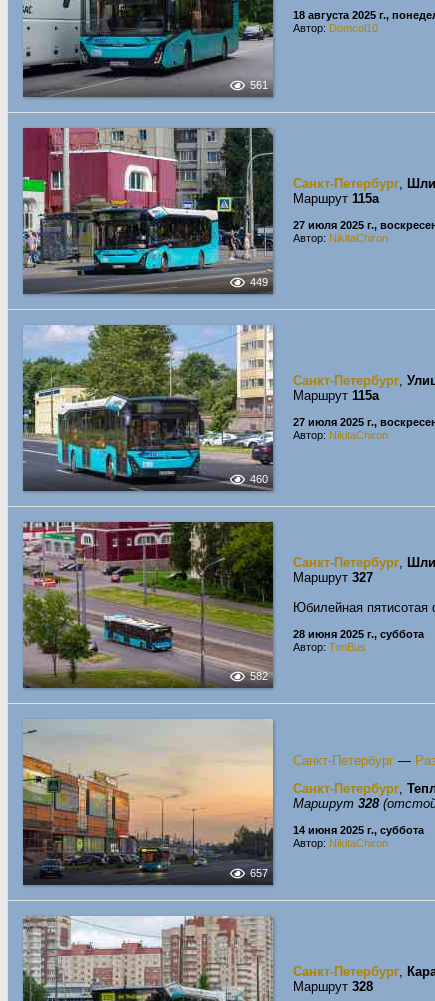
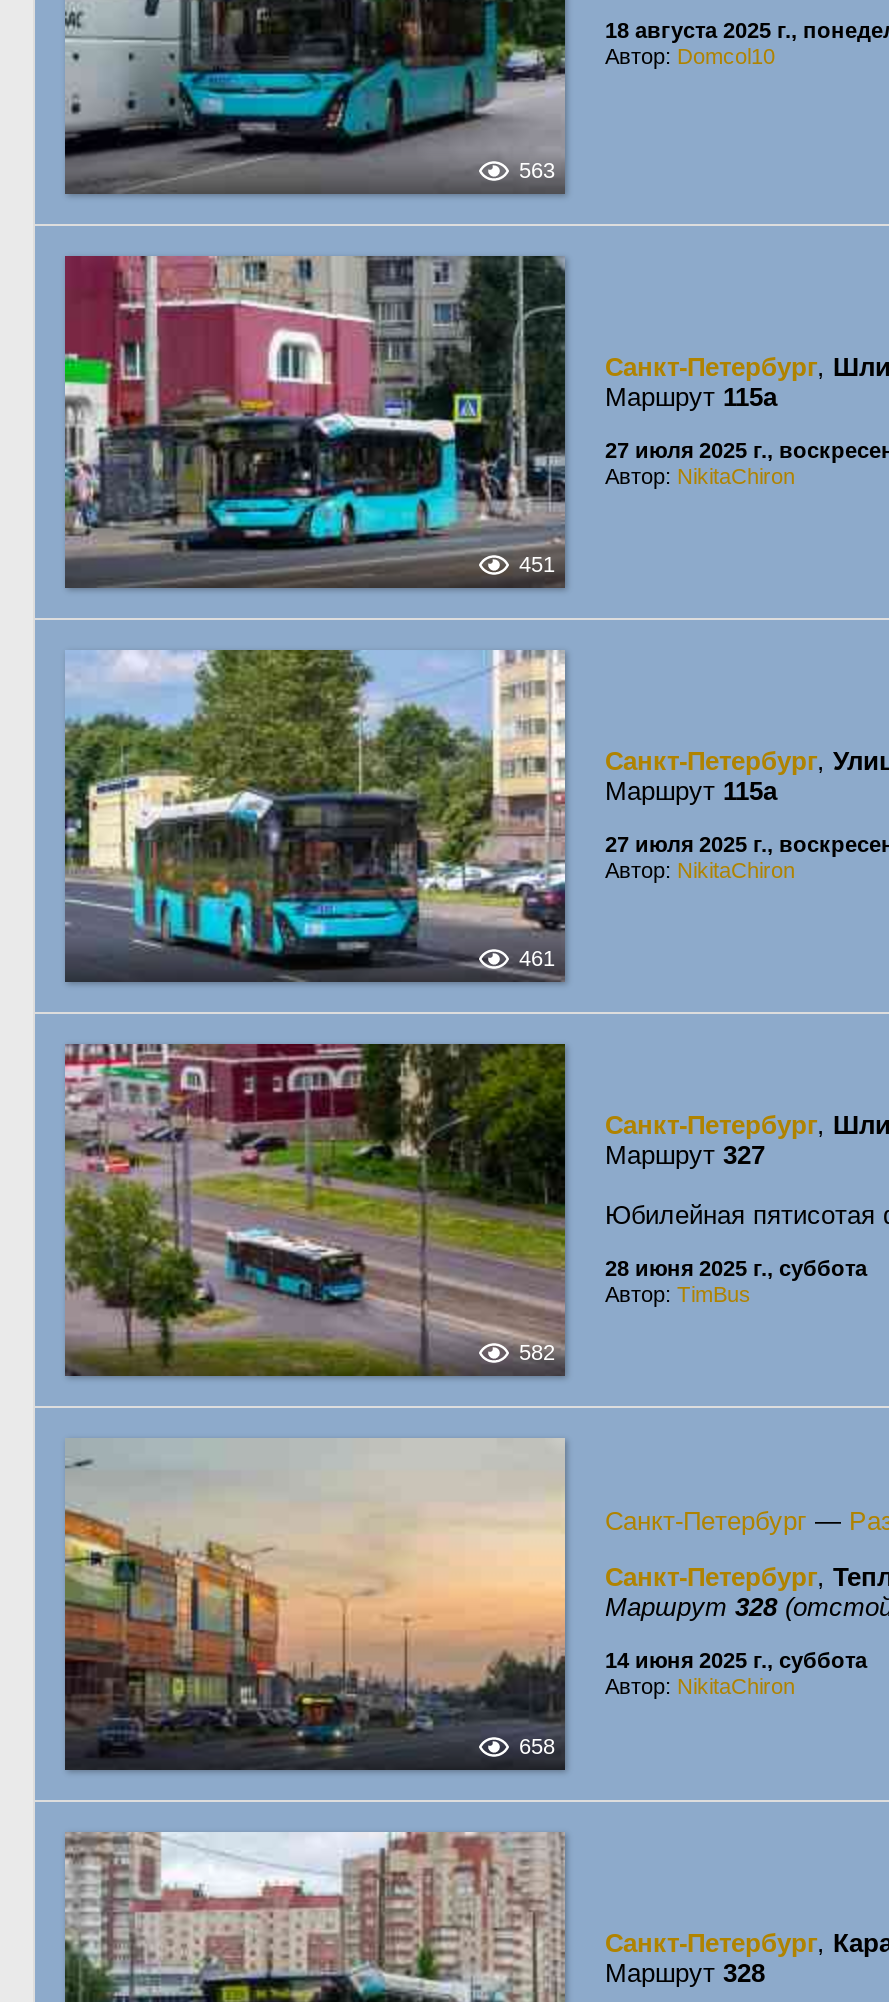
[250,79,268,91] 561 -> [519,158,555,182] 563
[250,276,268,288] 449 -> [519,552,555,576] 451
[250,473,268,485] 460 -> [519,946,555,970] 461
[250,867,268,879] 657 -> [519,1734,555,1758] 658

